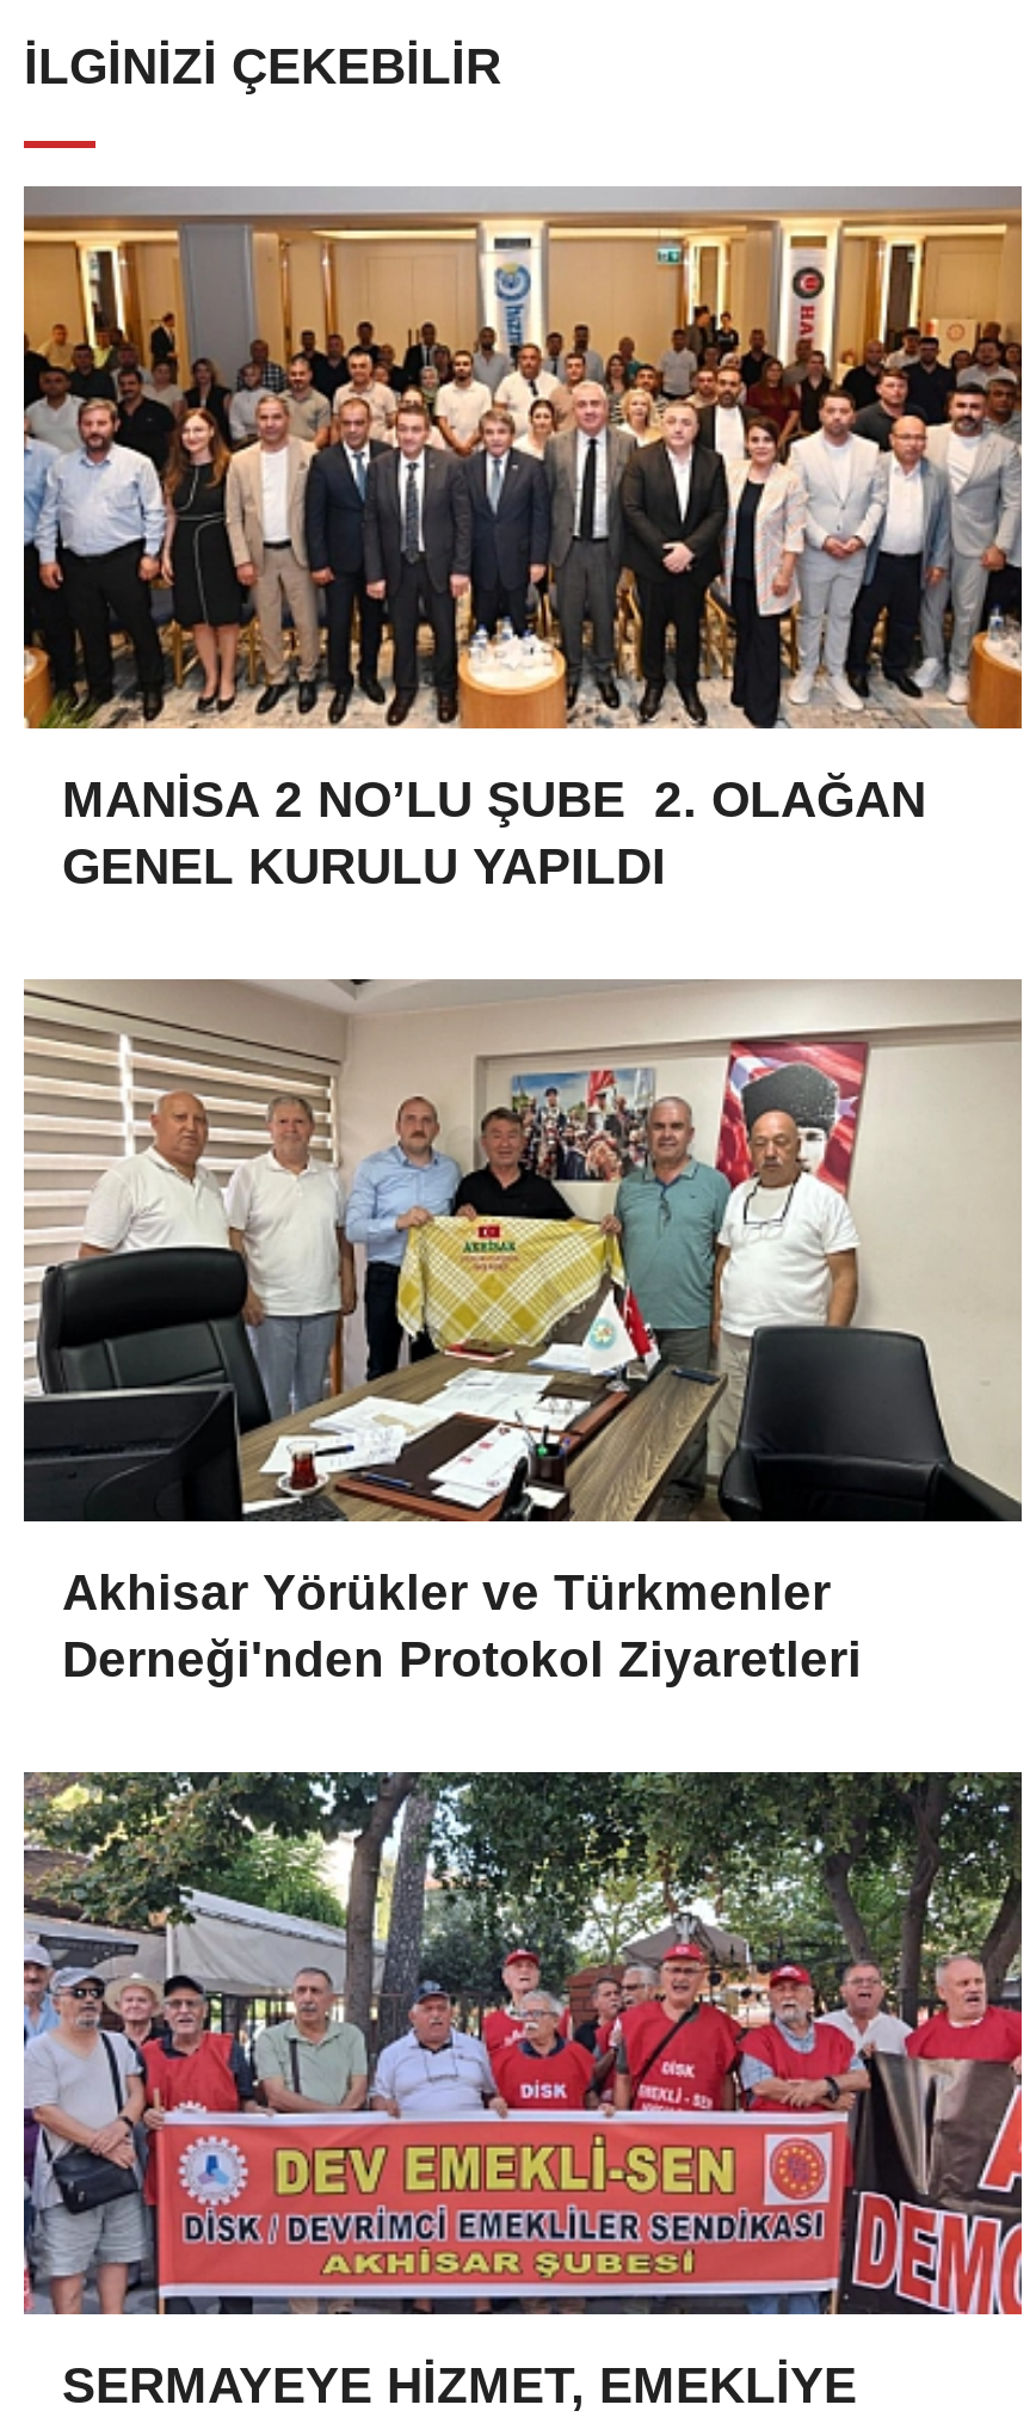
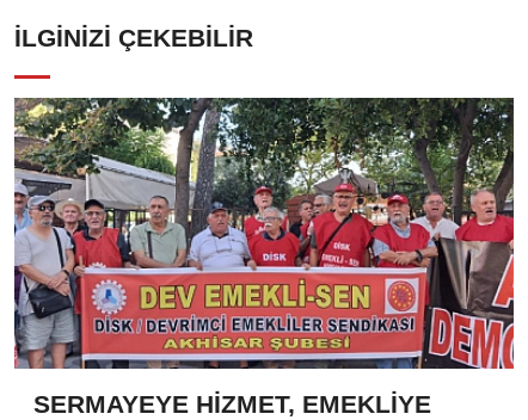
[21,186,1024,893] [image] | MANİSA 2 NO’LU ŞUBE 2. OLAĞAN | GENEL KURULU YAPILDI -> none
[21,977,1024,1686] [image] | Akhisar Yörükler ve Türkmenler | Derneği'nden Protokol Ziyaretleri -> none

